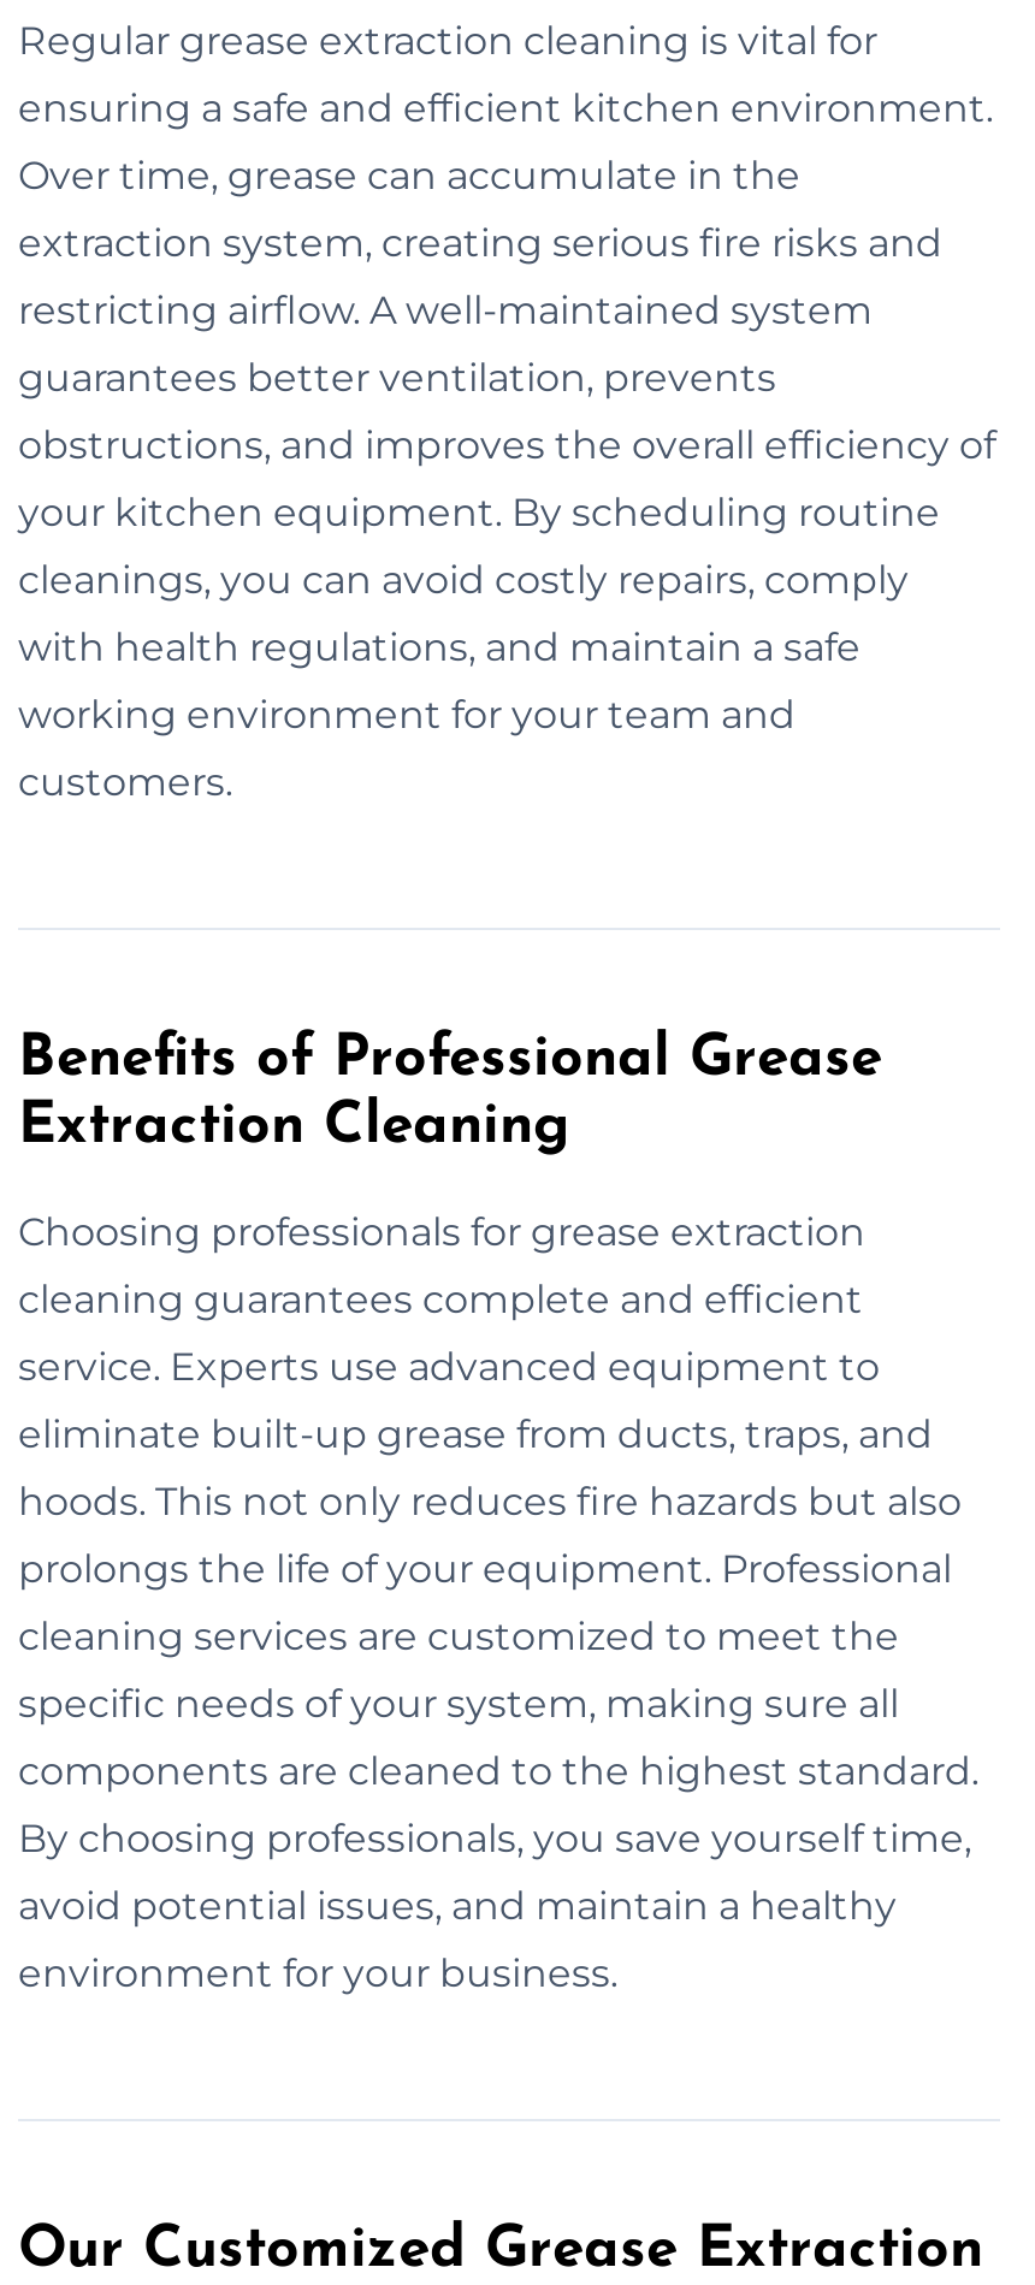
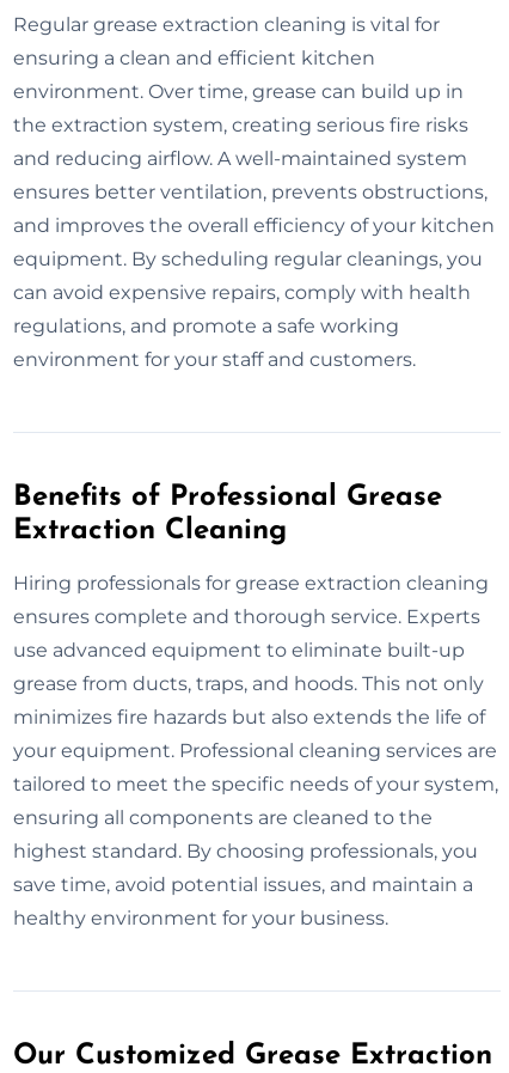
[18,85,995,804] ensuring a safe and efficient kitchen environment. | Over time, grease can accumulate in the | extraction system, creating serious fire risks and | restricting airflow. A well-maintained system | guarantees better ventilation, prevents | obstructions, and improves the overall efficiency of | your kitchen equipment. By scheduling routine | cleanings, you can avoid costly repairs, comply | with health regulations, and maintain a safe | working environment for your team and | customers. -> [13,46,495,370] ensuring a clean and efficient kitchen | environment. Over time, grease can build up in | the extraction system, creating serious fire risks | and reducing airflow. A well-maintained system | ensures better ventilation, prevents obstructions, | and improves the overall efficiency of your kitchen | equipment. By scheduling regular cleanings, you | can avoid expensive repairs, comply with health | regulations, and promote a safe working | environment for your staff and customers.
[18,1209,978,1995] Choosing professionals for grease extraction | cleaning guarantees complete and efficient | service. Experts use advanced equipment to | eliminate built-up grease from ducts, traps, and | hoods. This not only reduces fire hazards but also | prolongs the life of your equipment. Professional | cleaning services are customized to meet the | specific needs of your system, making sure all | components are cleaned to the highest standard. | By choosing professionals, you save yourself time, | avoid potential issues, and maintain a healthy | environment for your business. -> [13,571,498,929] Hiring professionals for grease extraction cleaning | ensures complete and thorough service. Experts | use advanced equipment to eliminate built-up | grease from ducts, traps, and hoods. This not only | minimizes fire hazards but also extends the life of | your equipment. Professional cleaning services are | tailored to meet the specific needs of your system, | ensuring all components are cleaned to the | highest standard. By choosing professionals, you | save time, avoid potential issues, and maintain a | healthy environment for your business.

